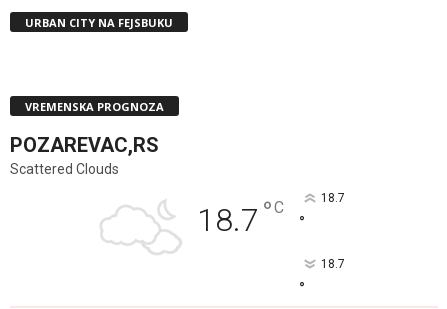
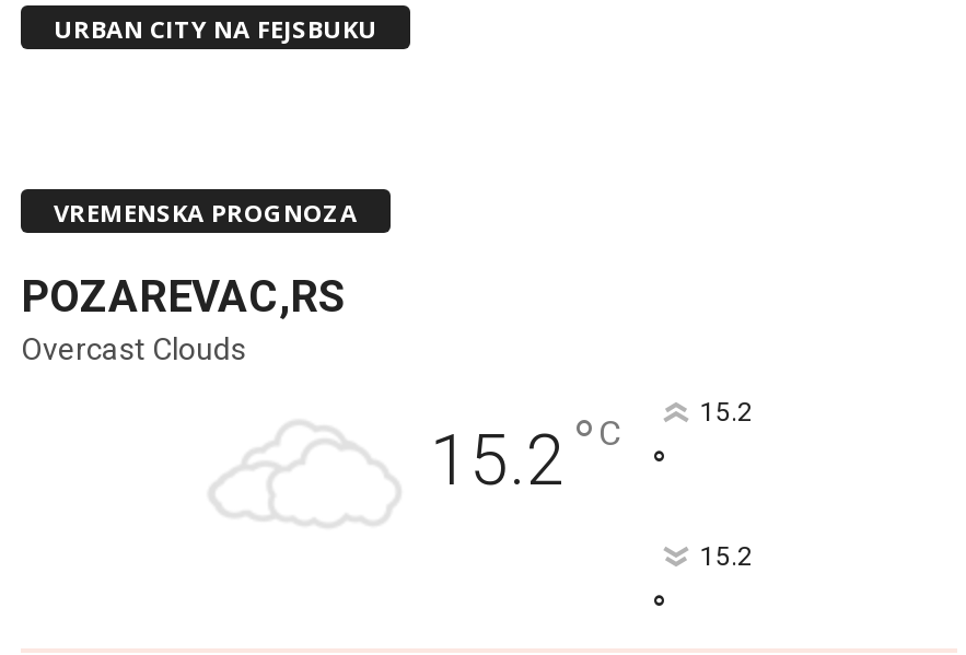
[10,161,119,177] Scattered Clouds -> [21,332,246,367] Overcast Clouds
[197,195,284,239] 18.7 ° C -> [430,406,620,502] 15.2 ° C
[320,191,344,205] 18.7 -> [700,397,753,428] 15.2
[320,257,344,271] 18.7 -> [700,542,753,572] 15.2

